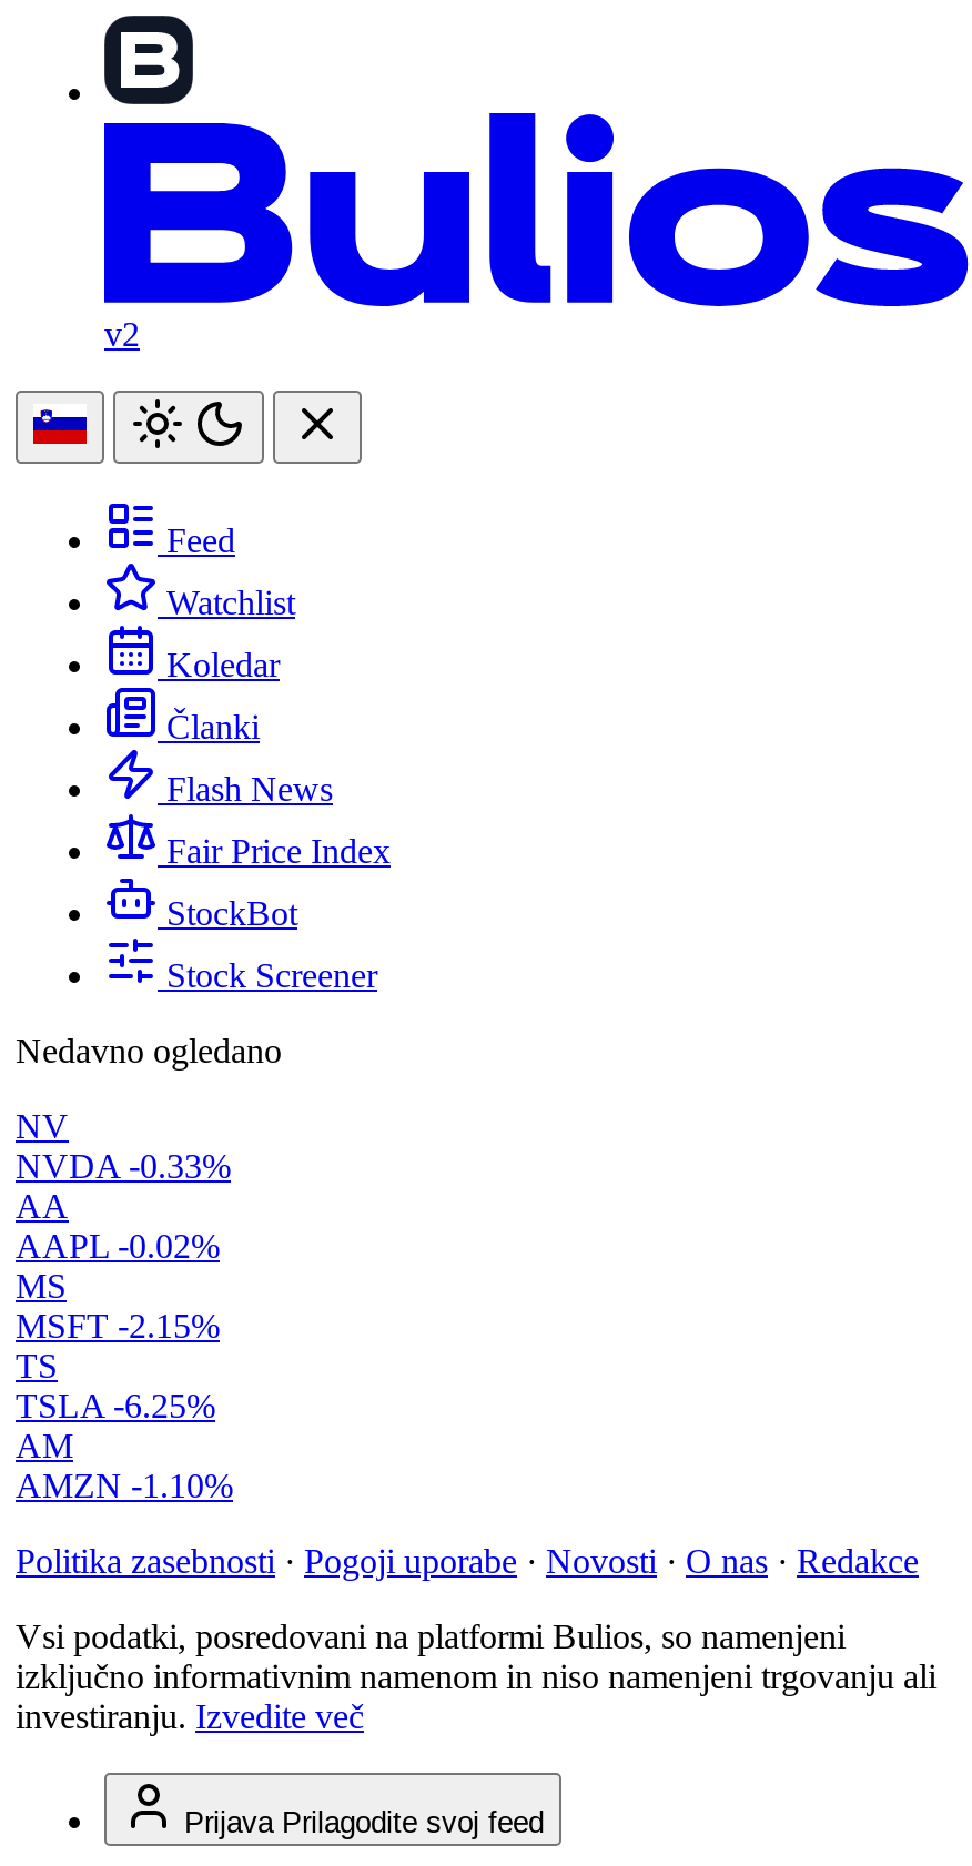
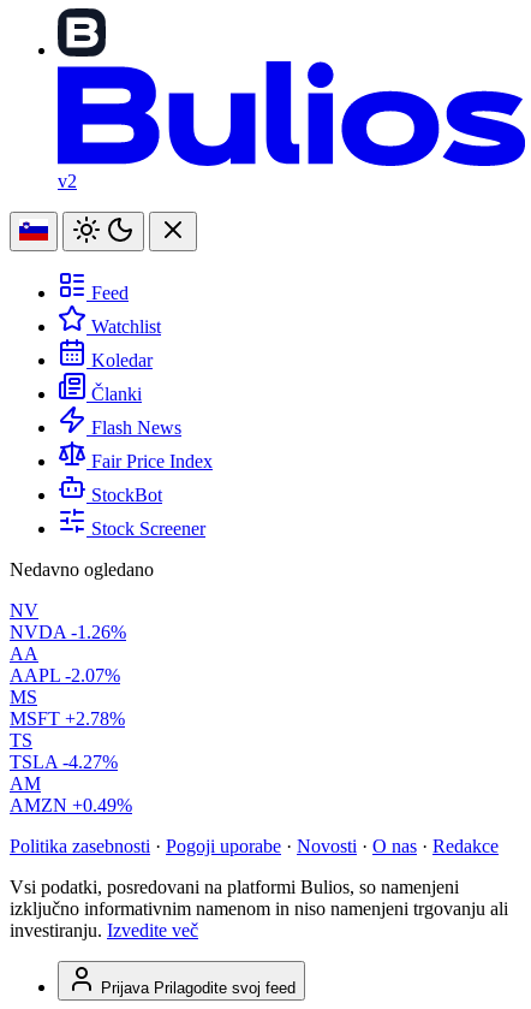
[16,1147,231,1185] NVDA -0.33% -> [10,622,126,642] NVDA -1.26%
[16,1227,220,1265] AAPL -0.02% -> [10,665,120,686] AAPL -2.07%
[16,1307,220,1345] MSFT -2.15% -> [10,708,125,729] MSFT +2.78%
[16,1387,215,1425] TSLA -6.25% -> [10,752,118,772] TSLA -4.27%
[16,1467,233,1505] AMZN -1.10% -> [10,795,132,815] AMZN +0.49%

